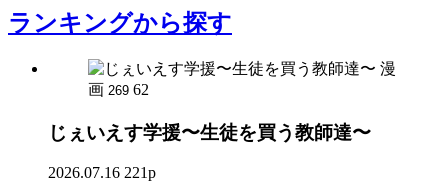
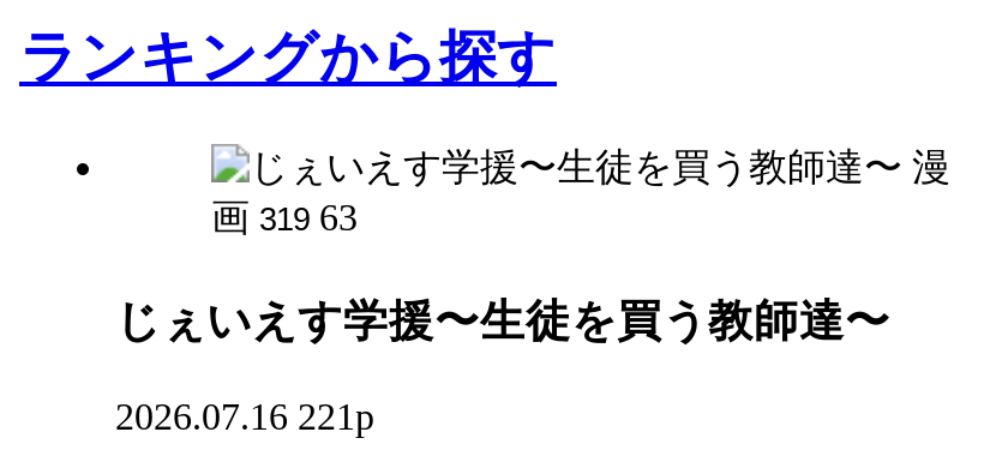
[88,81,149,98] 画 269 62 -> [211,197,358,238] 画 319 63

